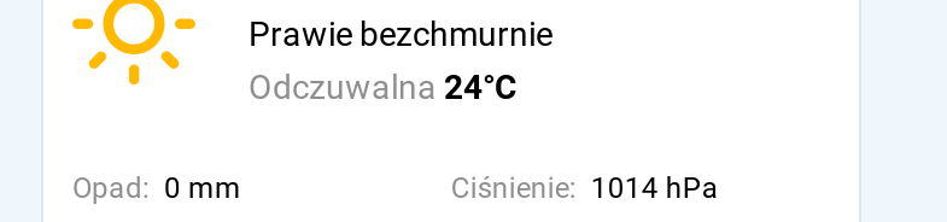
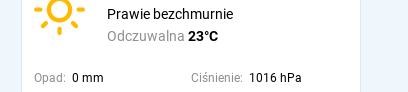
[249,68,516,106] Odczuwalna 24°C -> [107,28,218,44] Odczuwalna 23°C
[451,171,719,205] Ciśnienie: 1014 hPa -> [191,71,302,85] Ciśnienie: 1016 hPa

